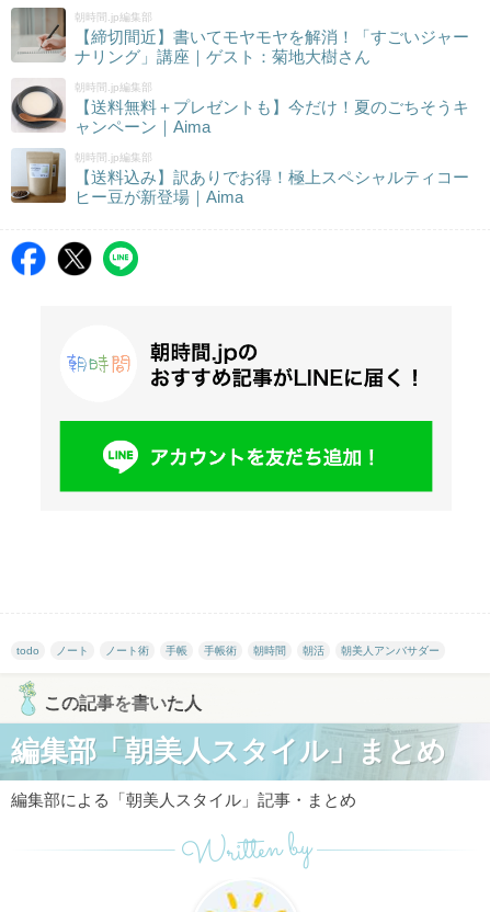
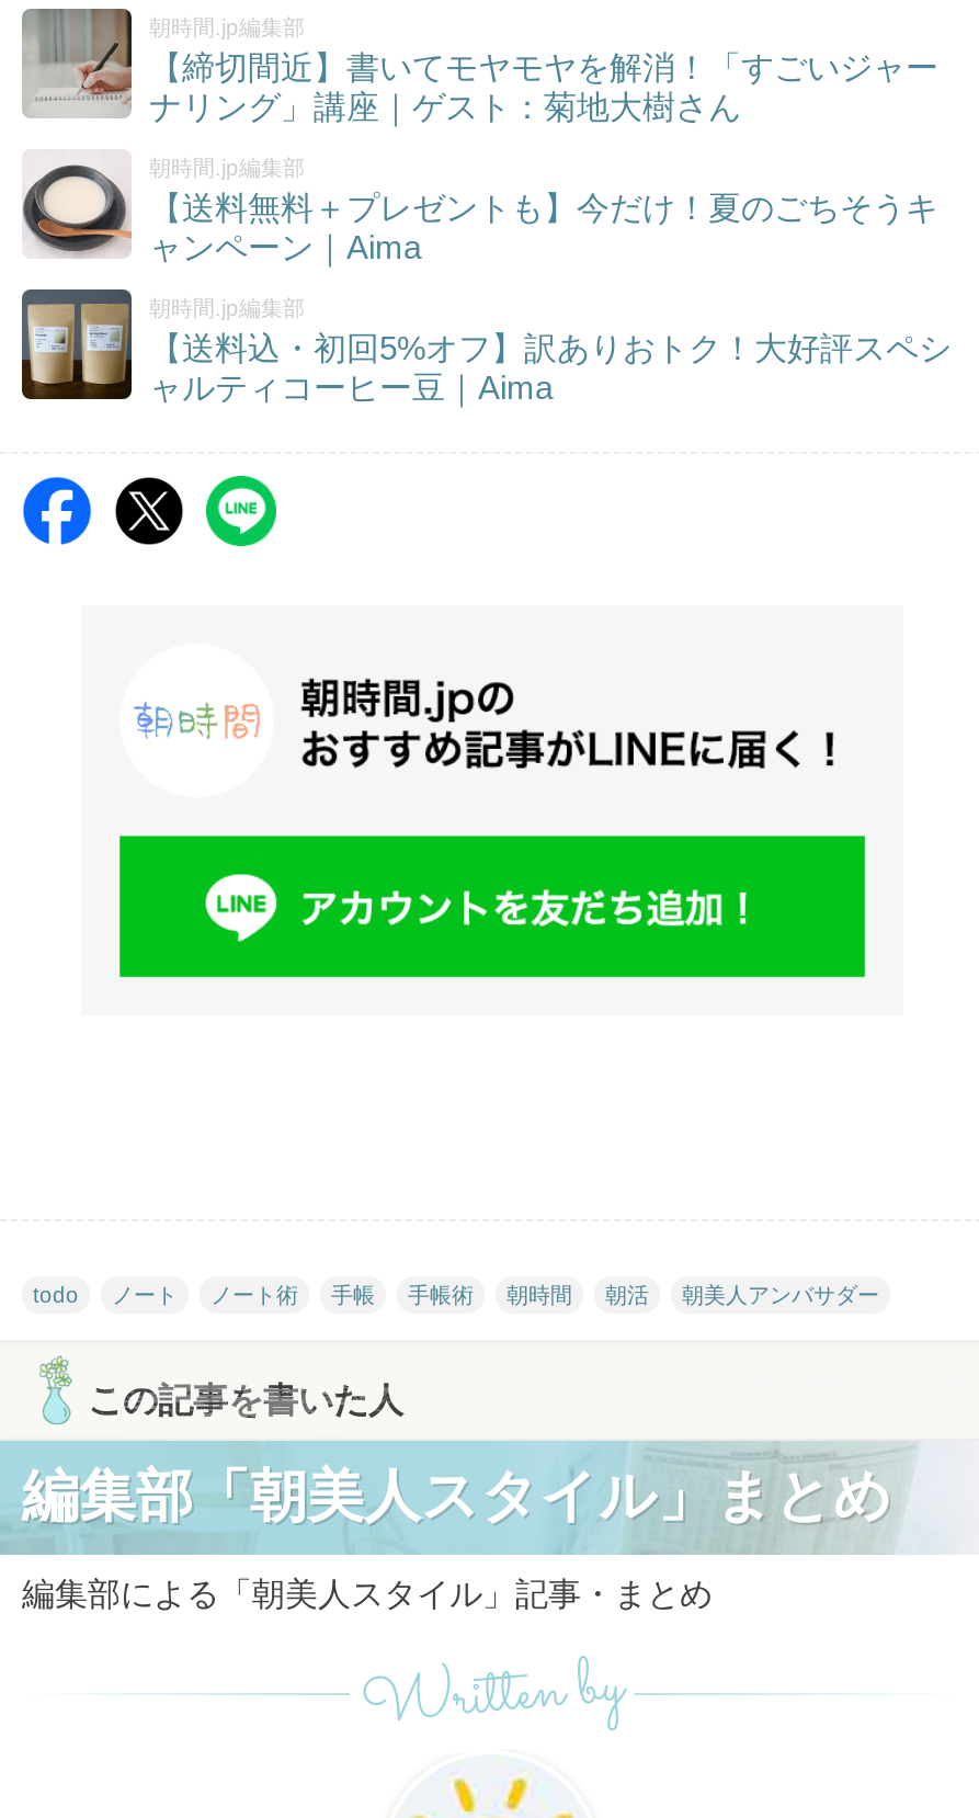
[10,148,469,206] [image] | 【送料込み】訳ありでお得！極上スペシャルティコー | ヒー豆が新登場｜Aima -> [20,287,952,405] [image] | 【送料込・初回5%オフ】訳ありおトク！大好評スペシ | ャルティコーヒー豆｜Aima

